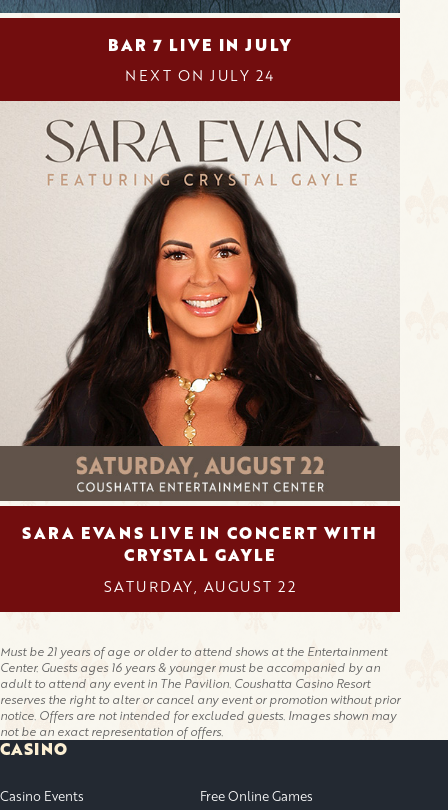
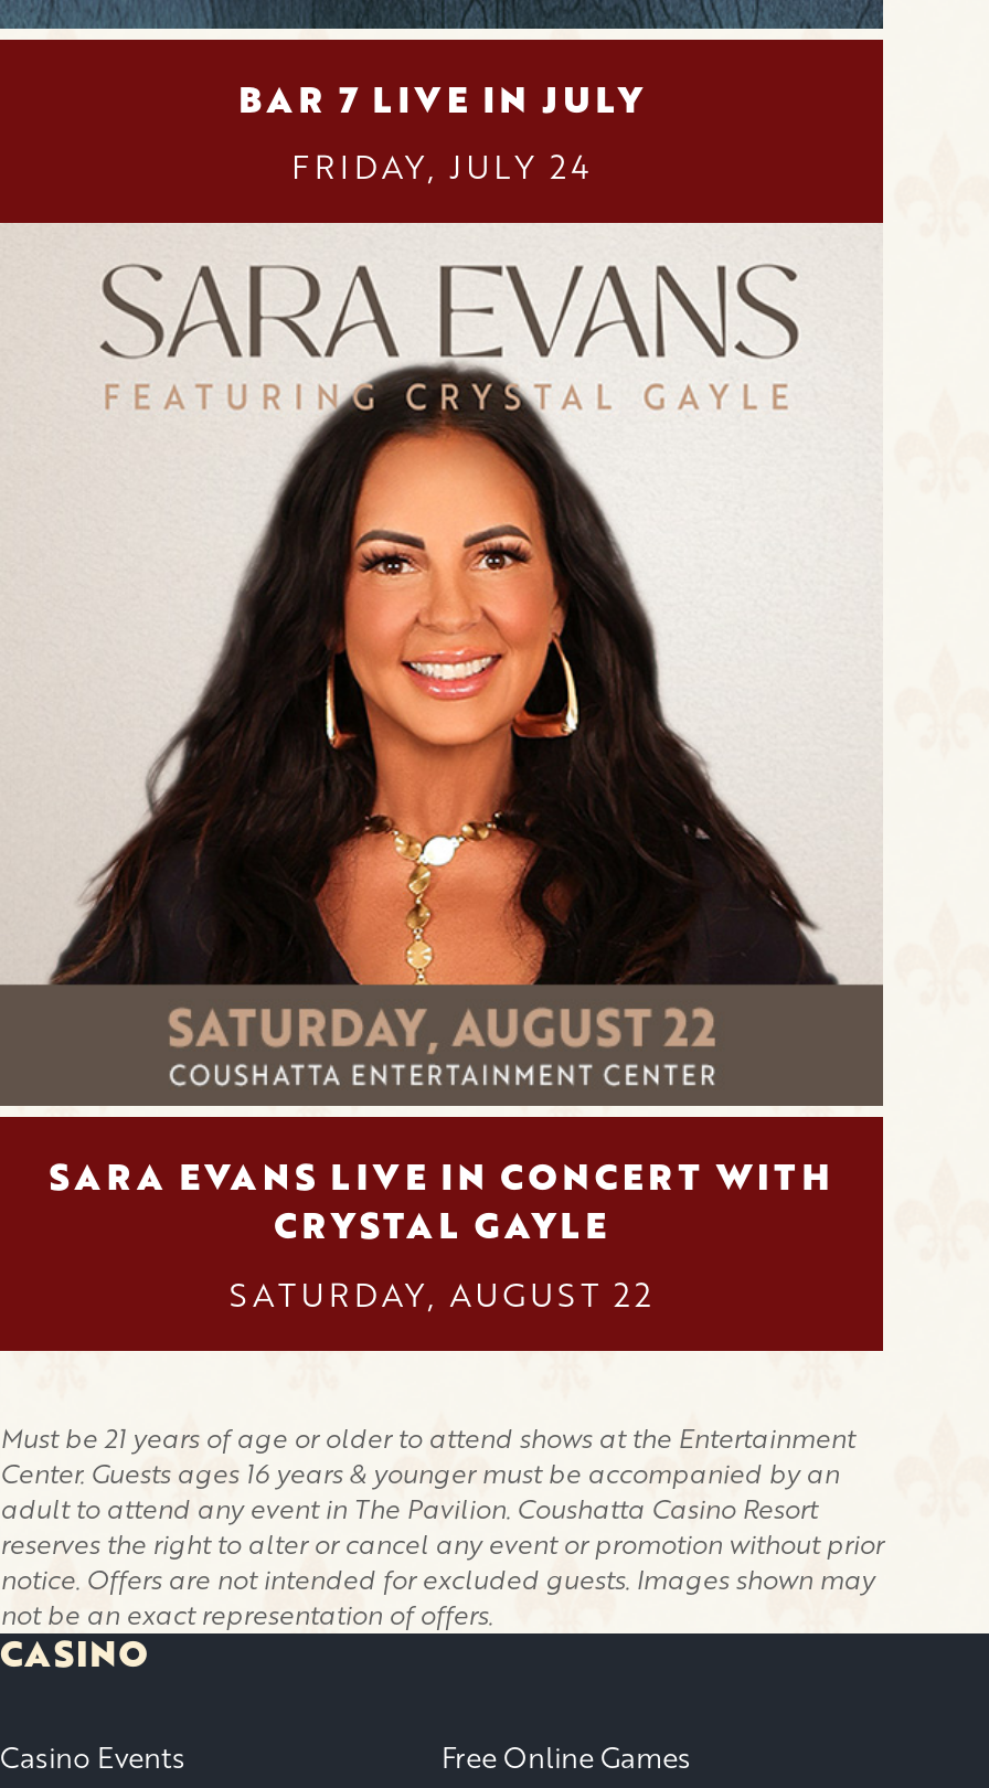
[125,65,274,85] NEXT ON JULY 24 -> [291,144,592,188] FRIDAY, JULY 24

